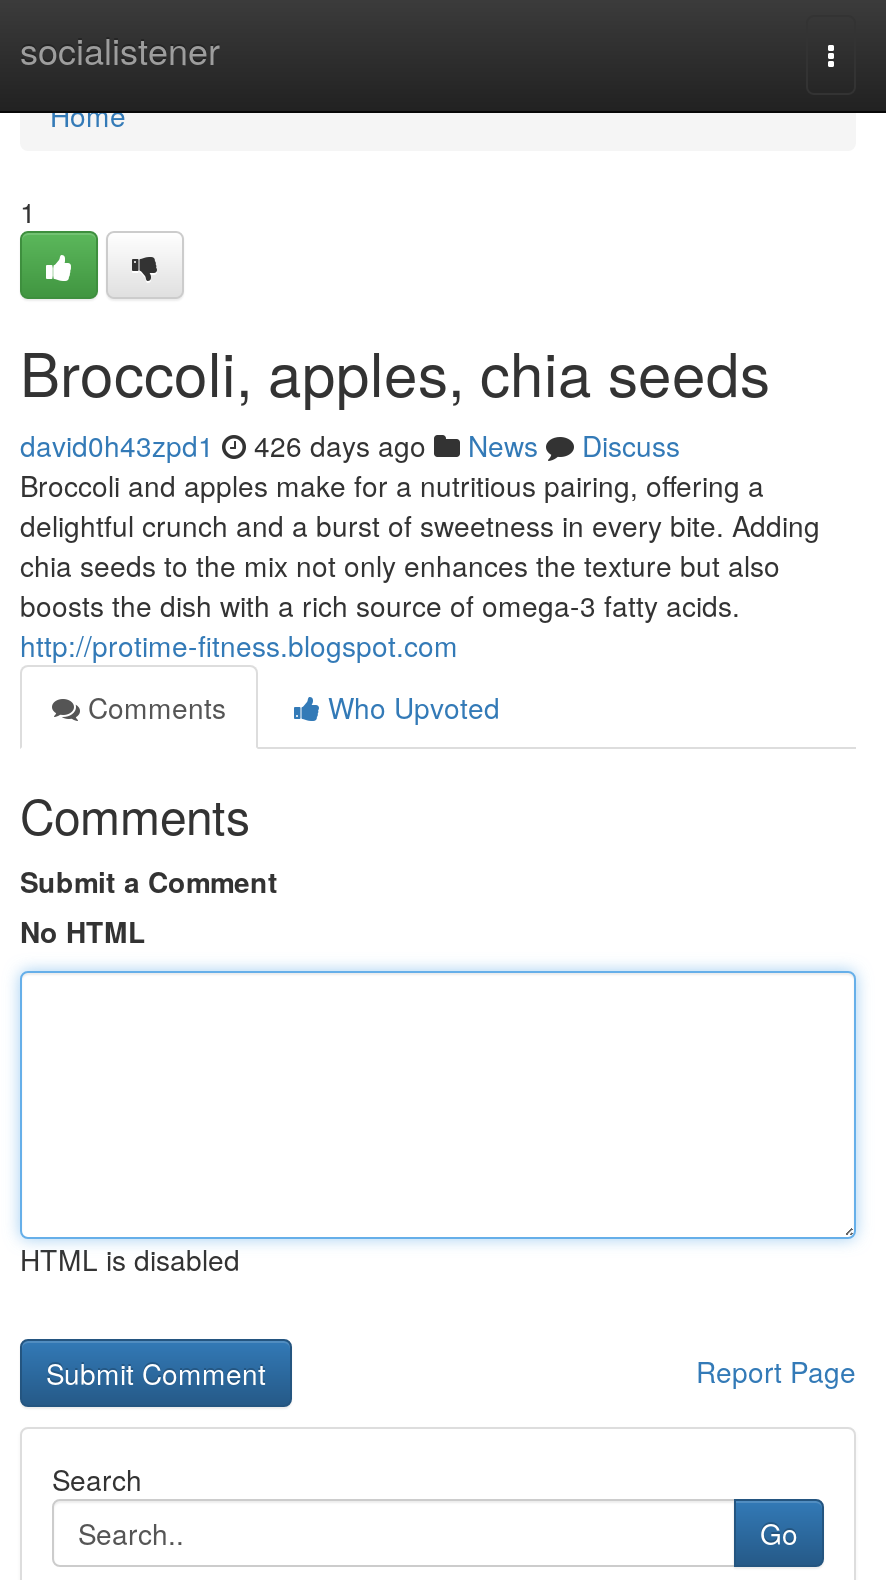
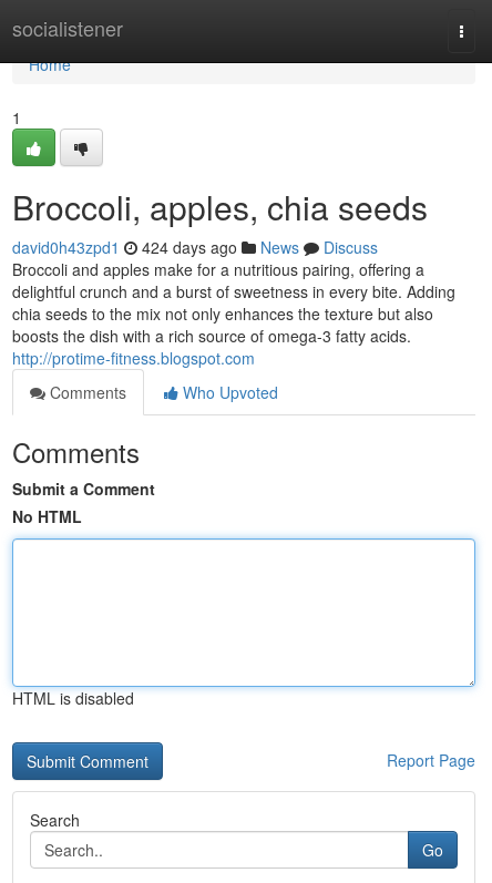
[20,425,680,465] david0h43zpd1 426 days ago News Discuss -> [12,236,378,258] david0h43zpd1 424 days ago News Discuss

